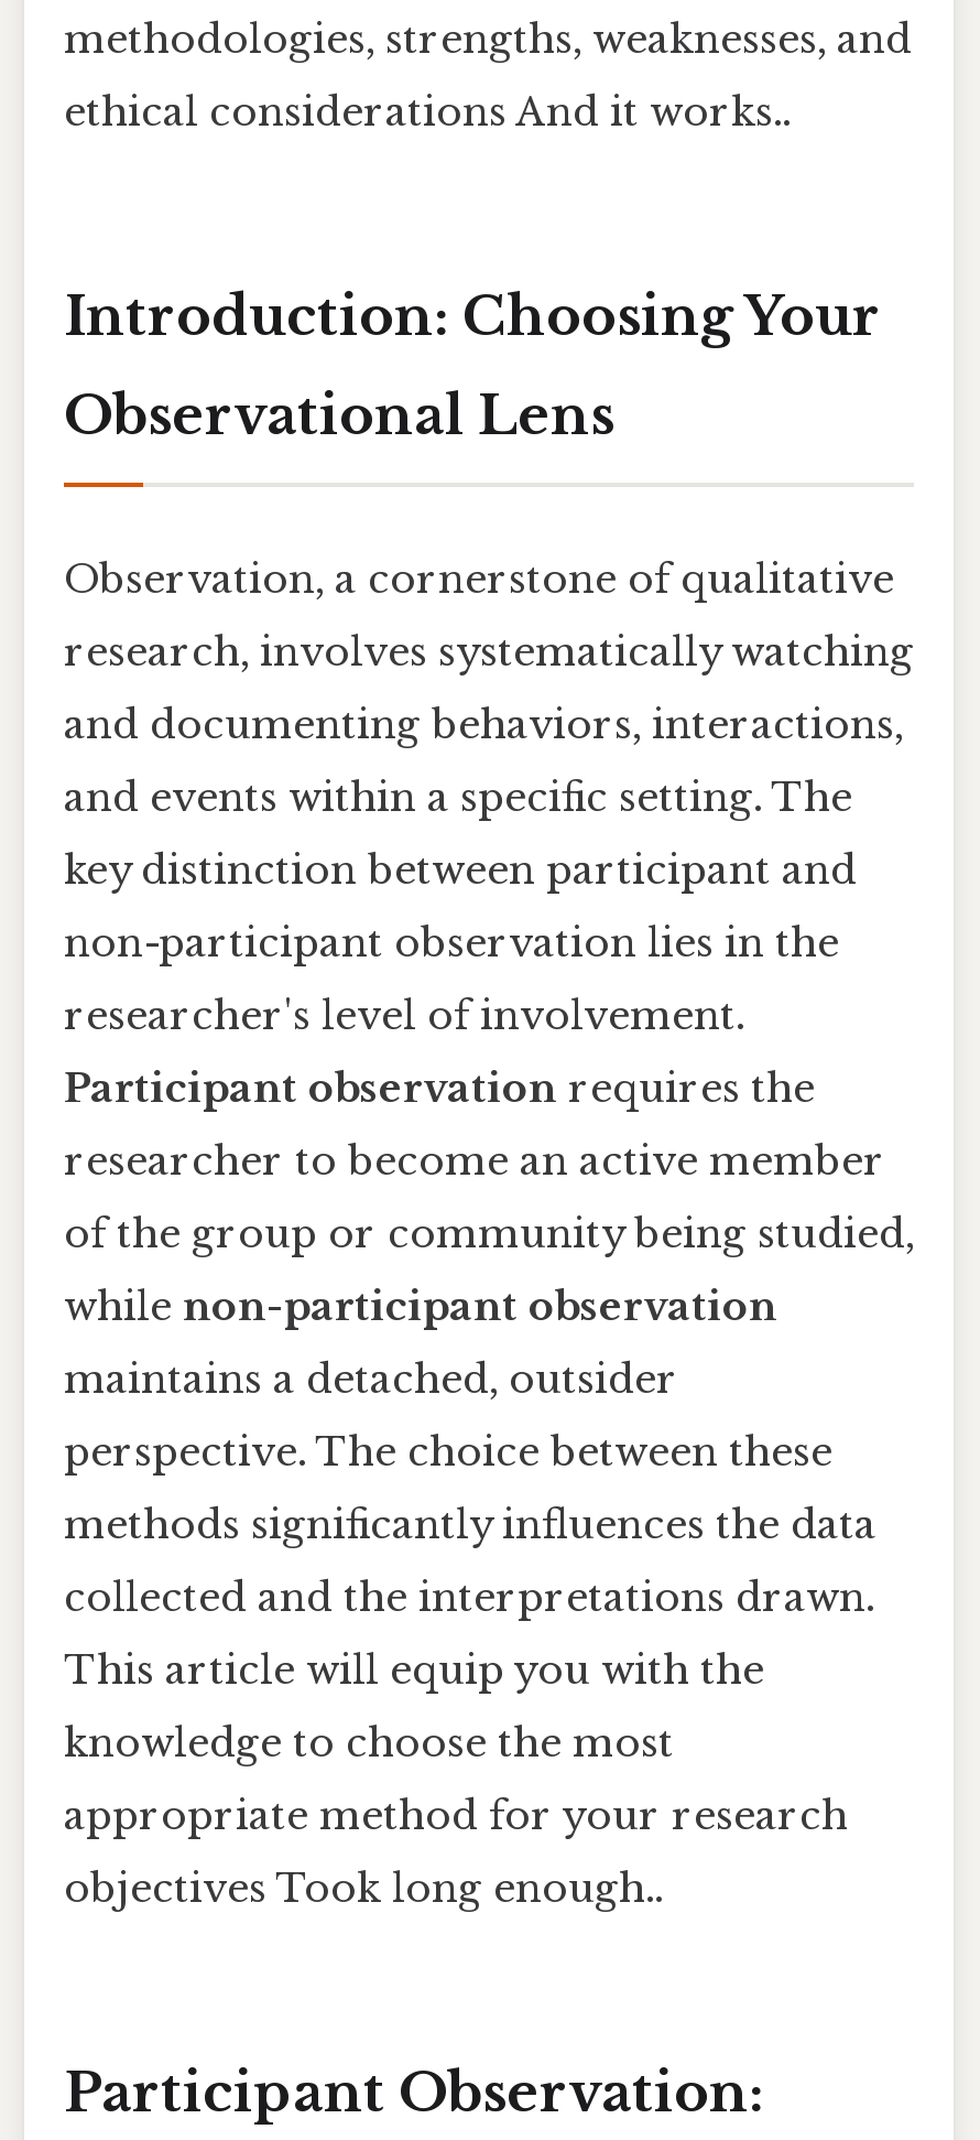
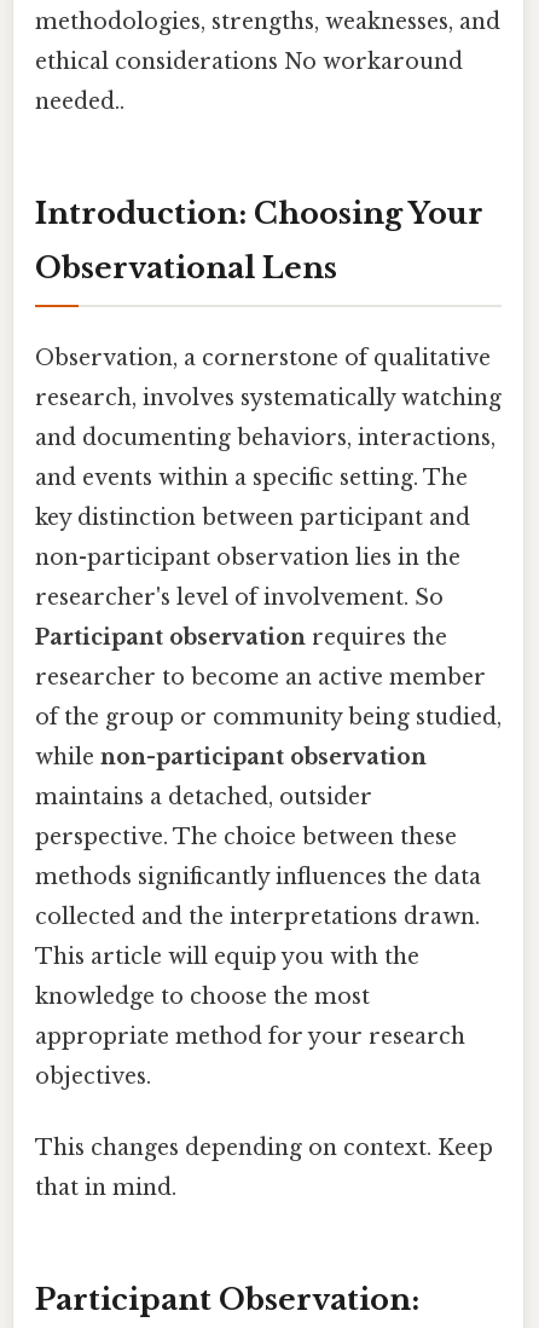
[64,88,791,136] ethical considerations And it works.. -> [35,48,463,115] ethical considerations No workaround | needed..
[64,992,744,1040] researcher's level of involvement. -> [35,584,444,611] researcher's level of involvement. So
[64,1864,663,1913] objectives Took long enough.. -> [35,1063,493,1201] objectives. | This changes depending on context. Keep | that in mind.

